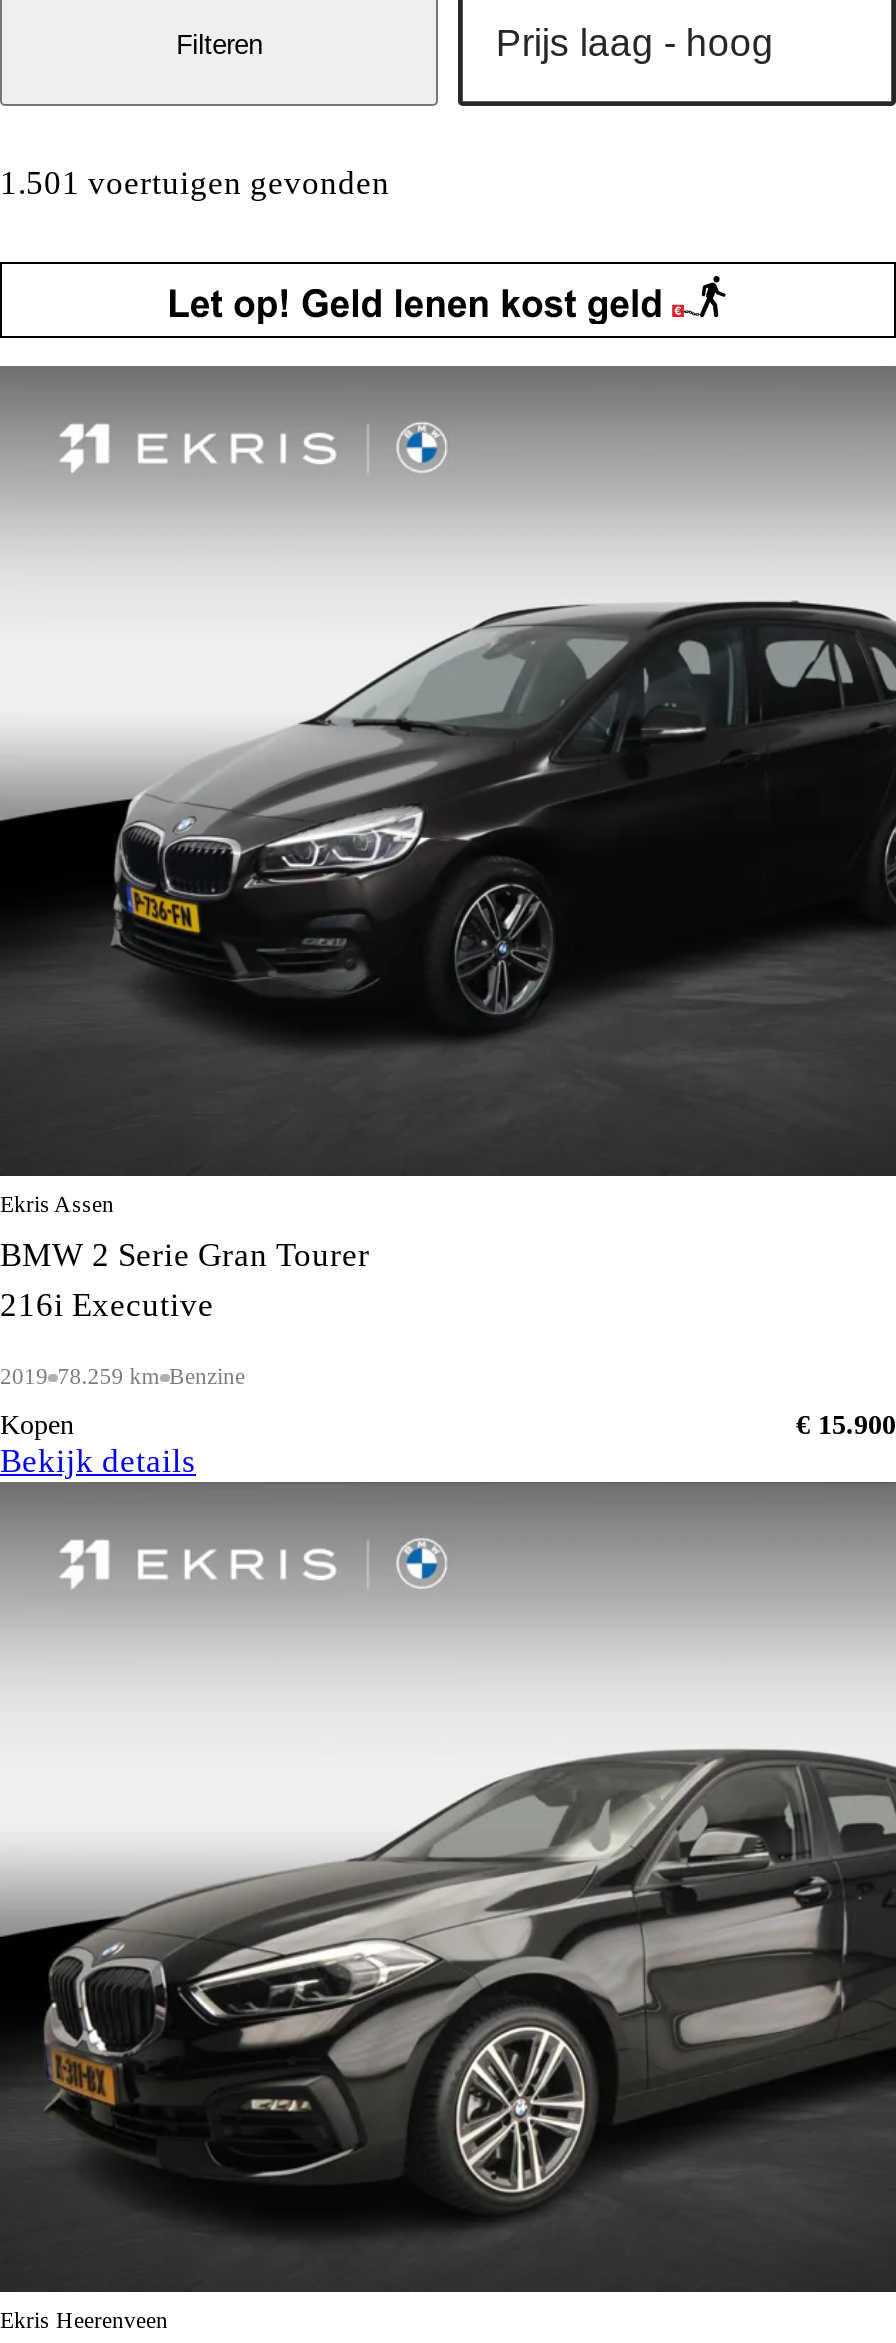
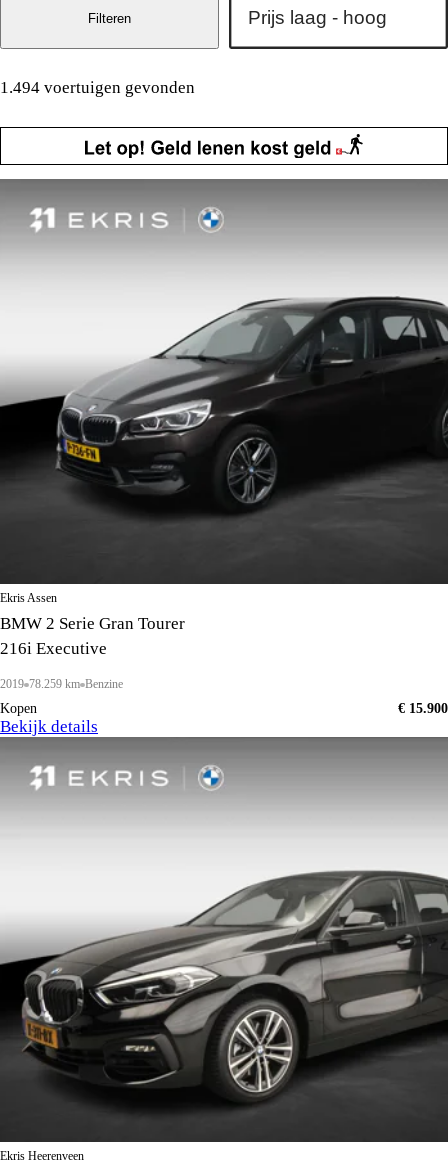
[0,164,390,202] 1.501 voertuigen gevonden -> [0,78,195,97] 1.494 voertuigen gevonden

